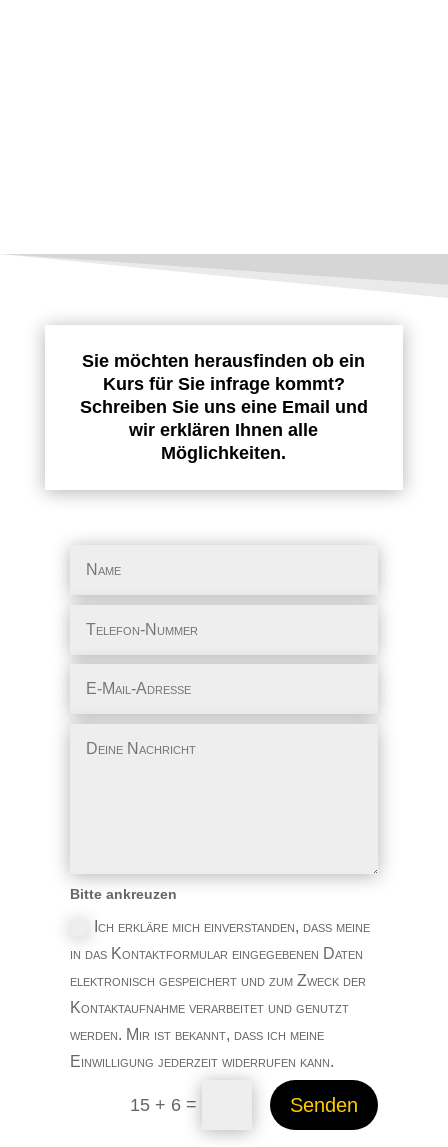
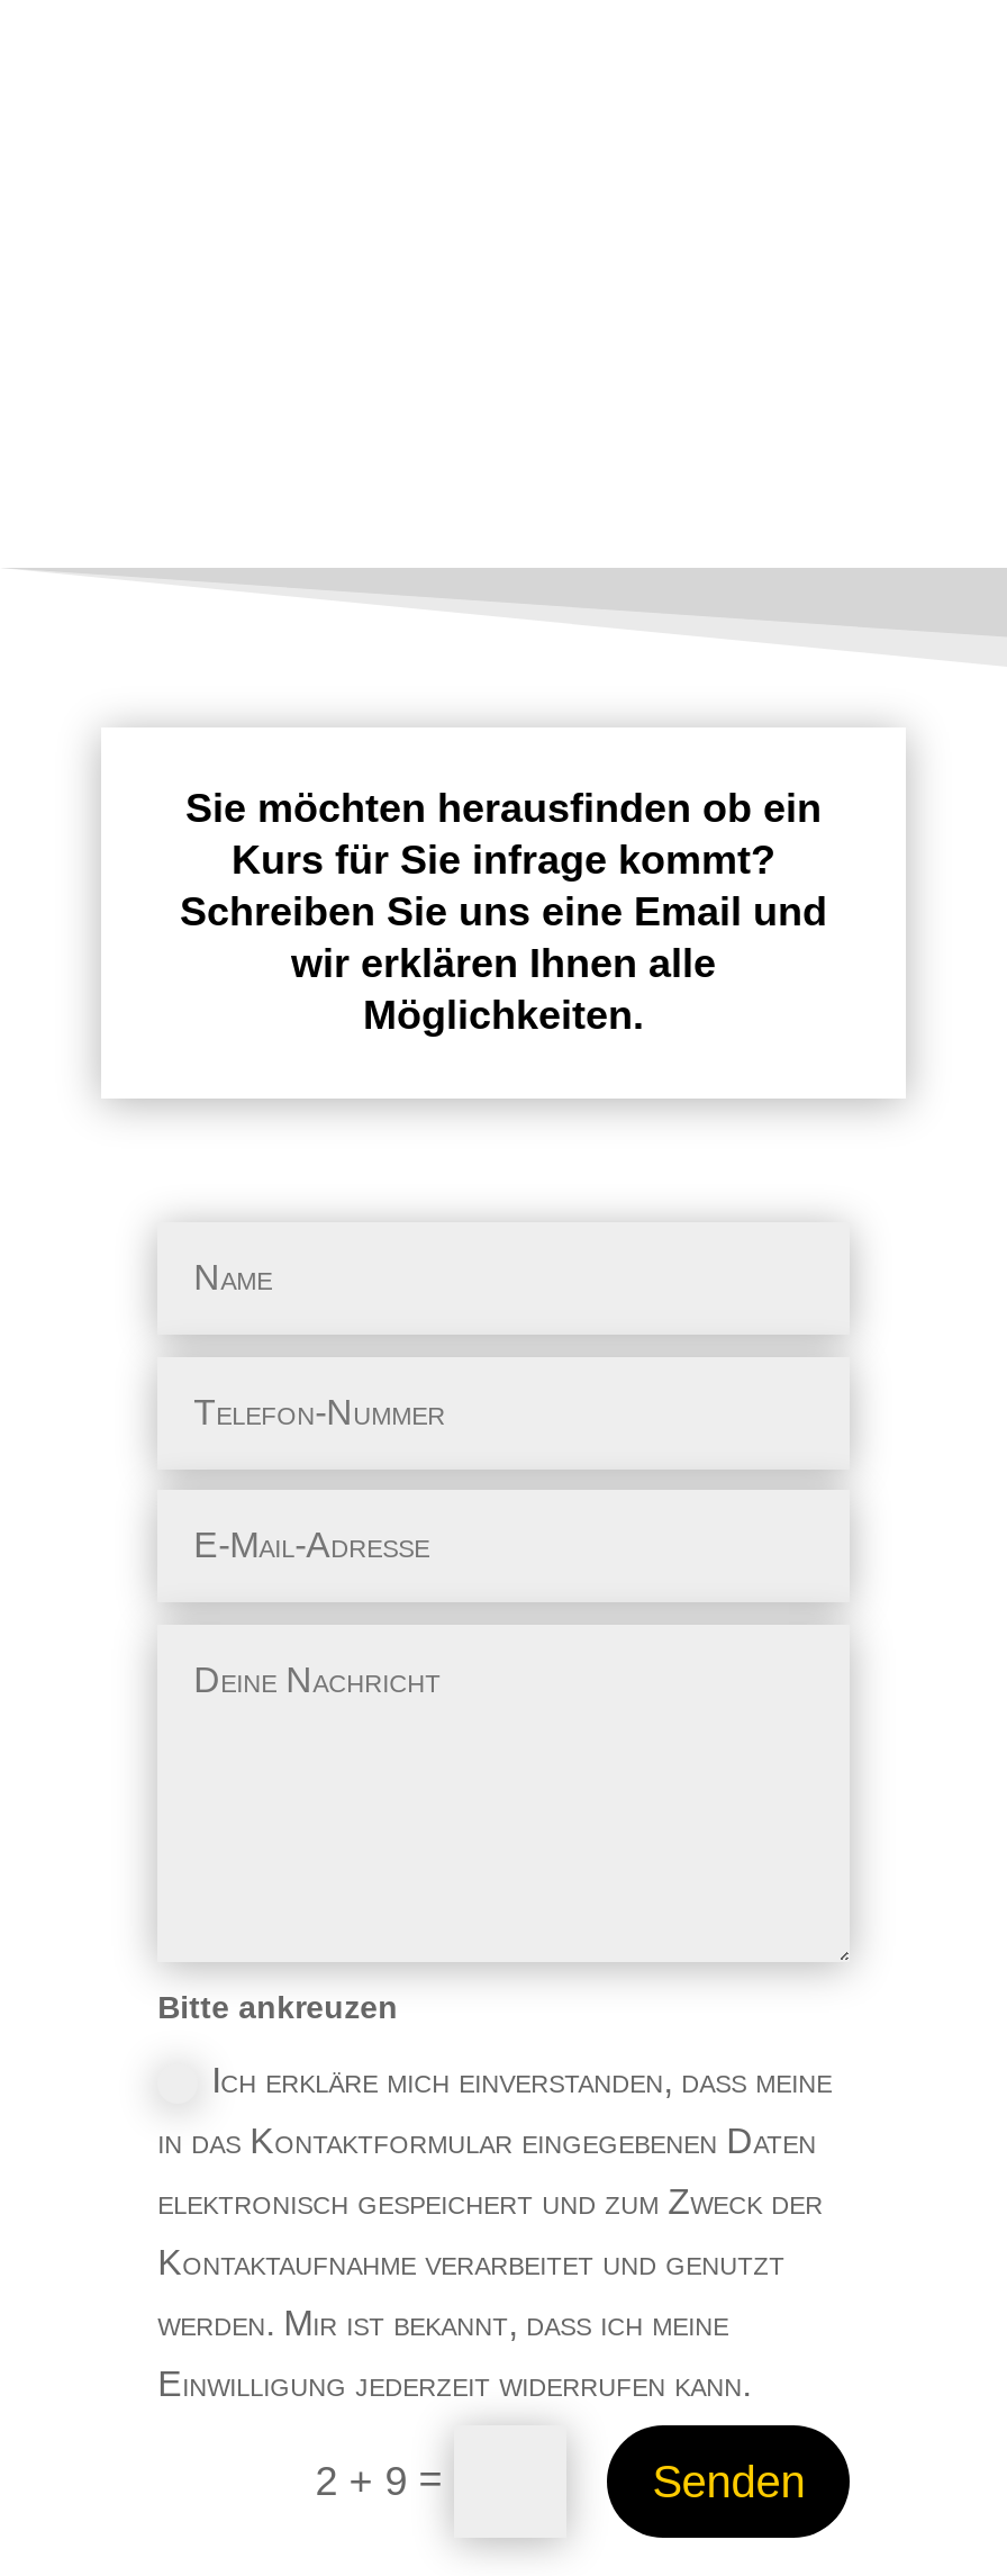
[130,1094,202,1115] 15 + 6 = -> [315,2456,454,2503] 2 + 9 =

